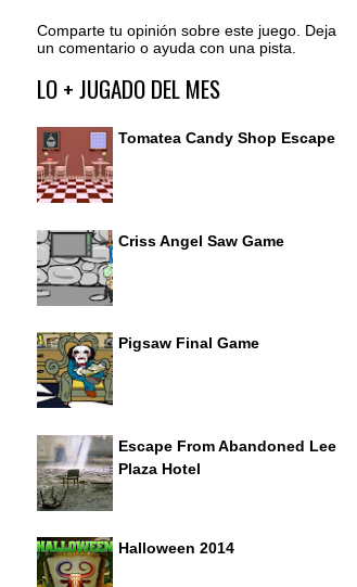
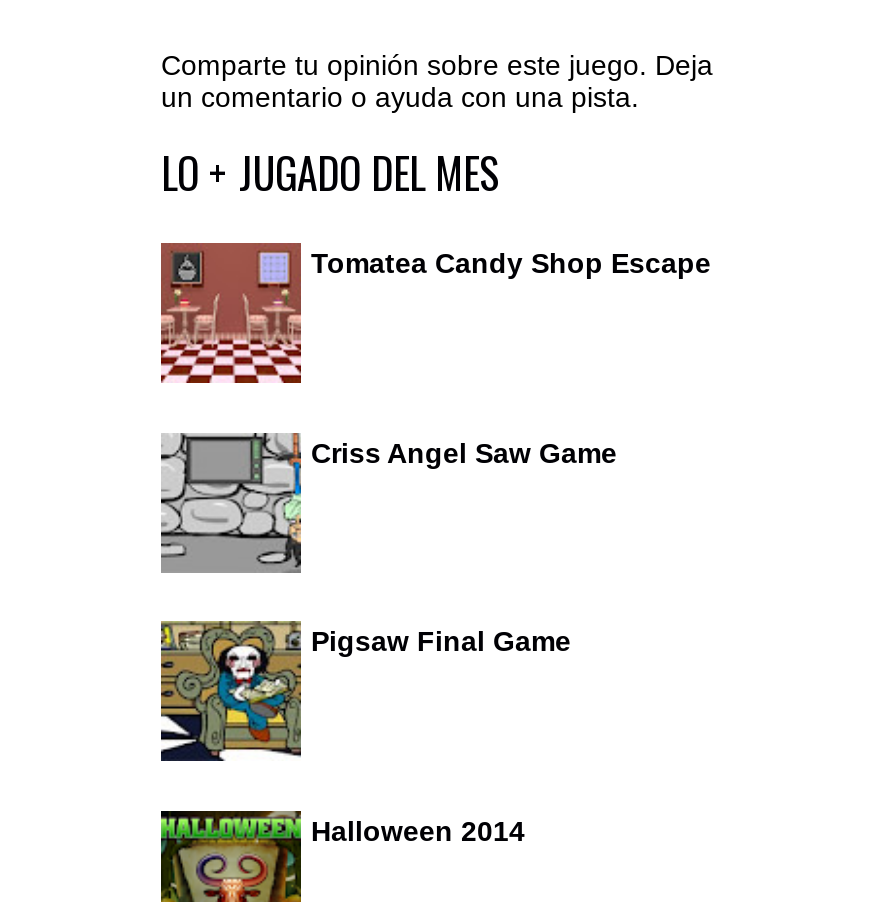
[37,436,336,512] [image] | Escape From Abandoned Lee | Plaza Hotel -> none

